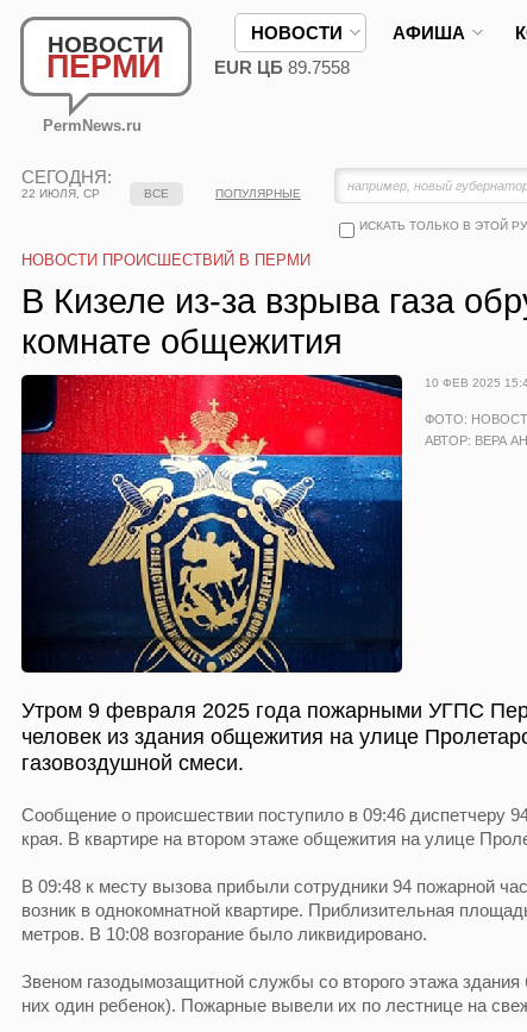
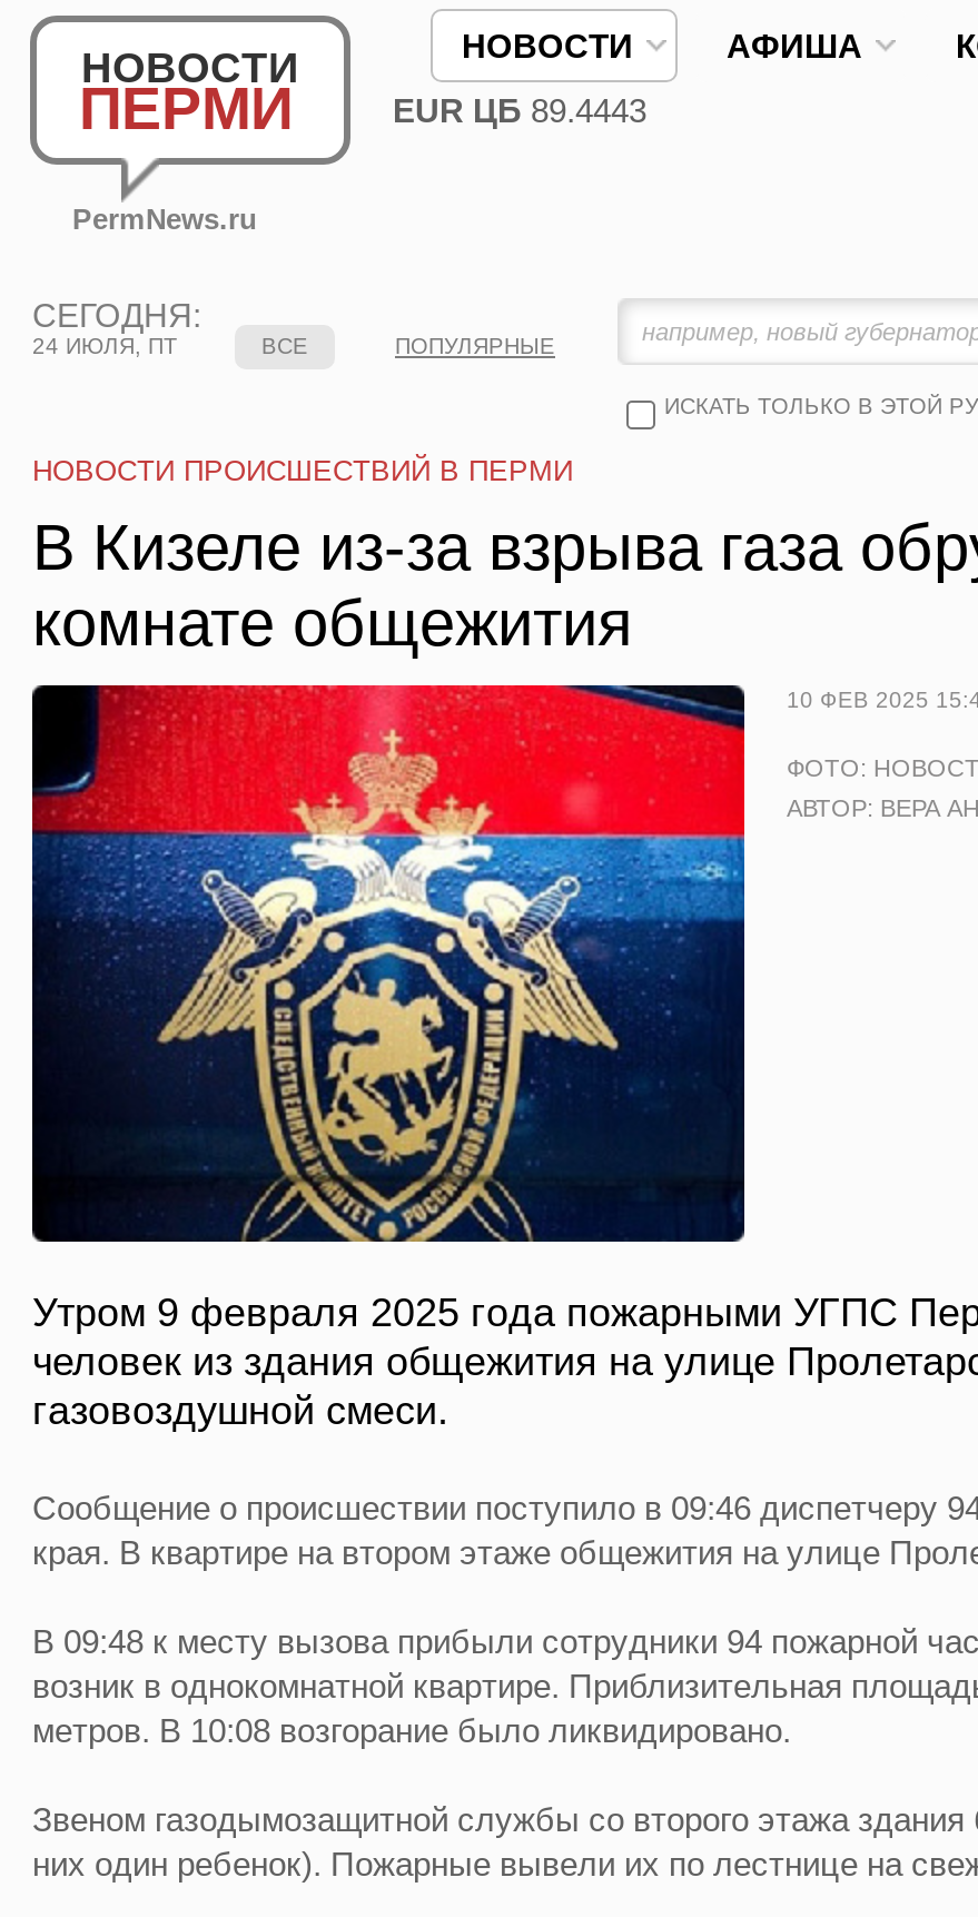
[214,57,350,77] EUR ЦБ 89.7558 -> [393,91,646,129] EUR ЦБ 89.4443
[21,187,100,200] 22 ИЮЛЯ, СР -> [32,334,177,358] 24 ИЮЛЯ, ПТ

